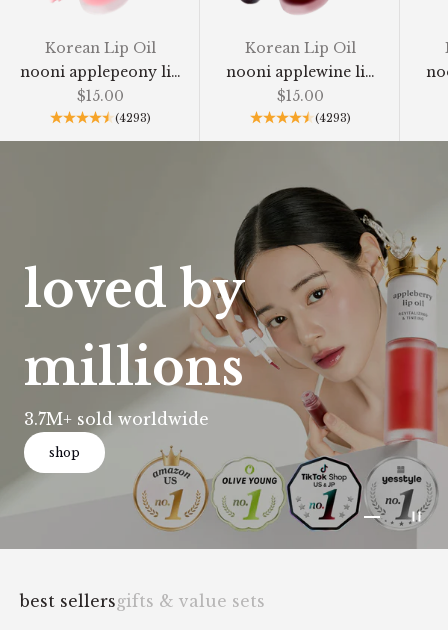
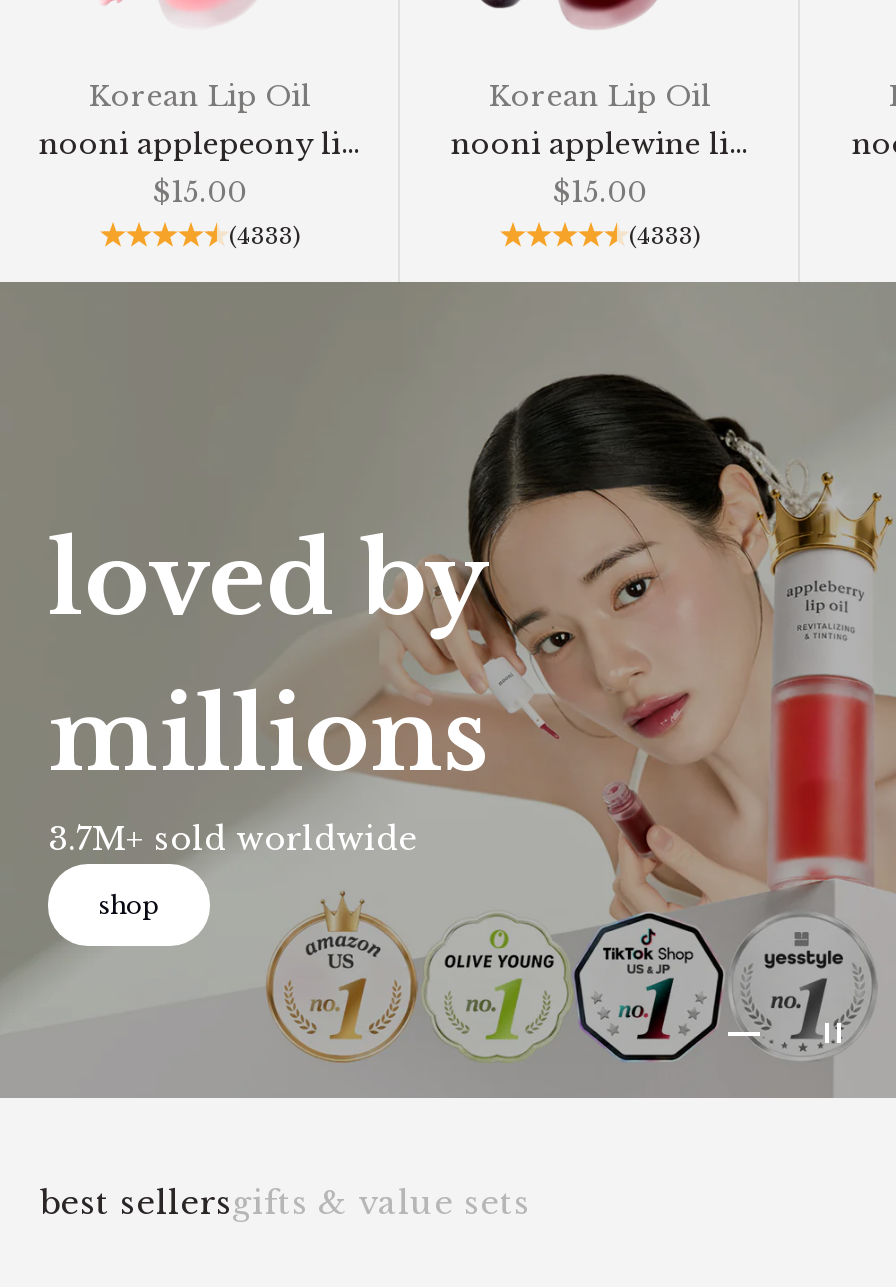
[114,111,150,125] (4293) -> [229,221,301,249] (4333)
[314,111,350,125] (4293) -> [629,221,701,249] (4333)

